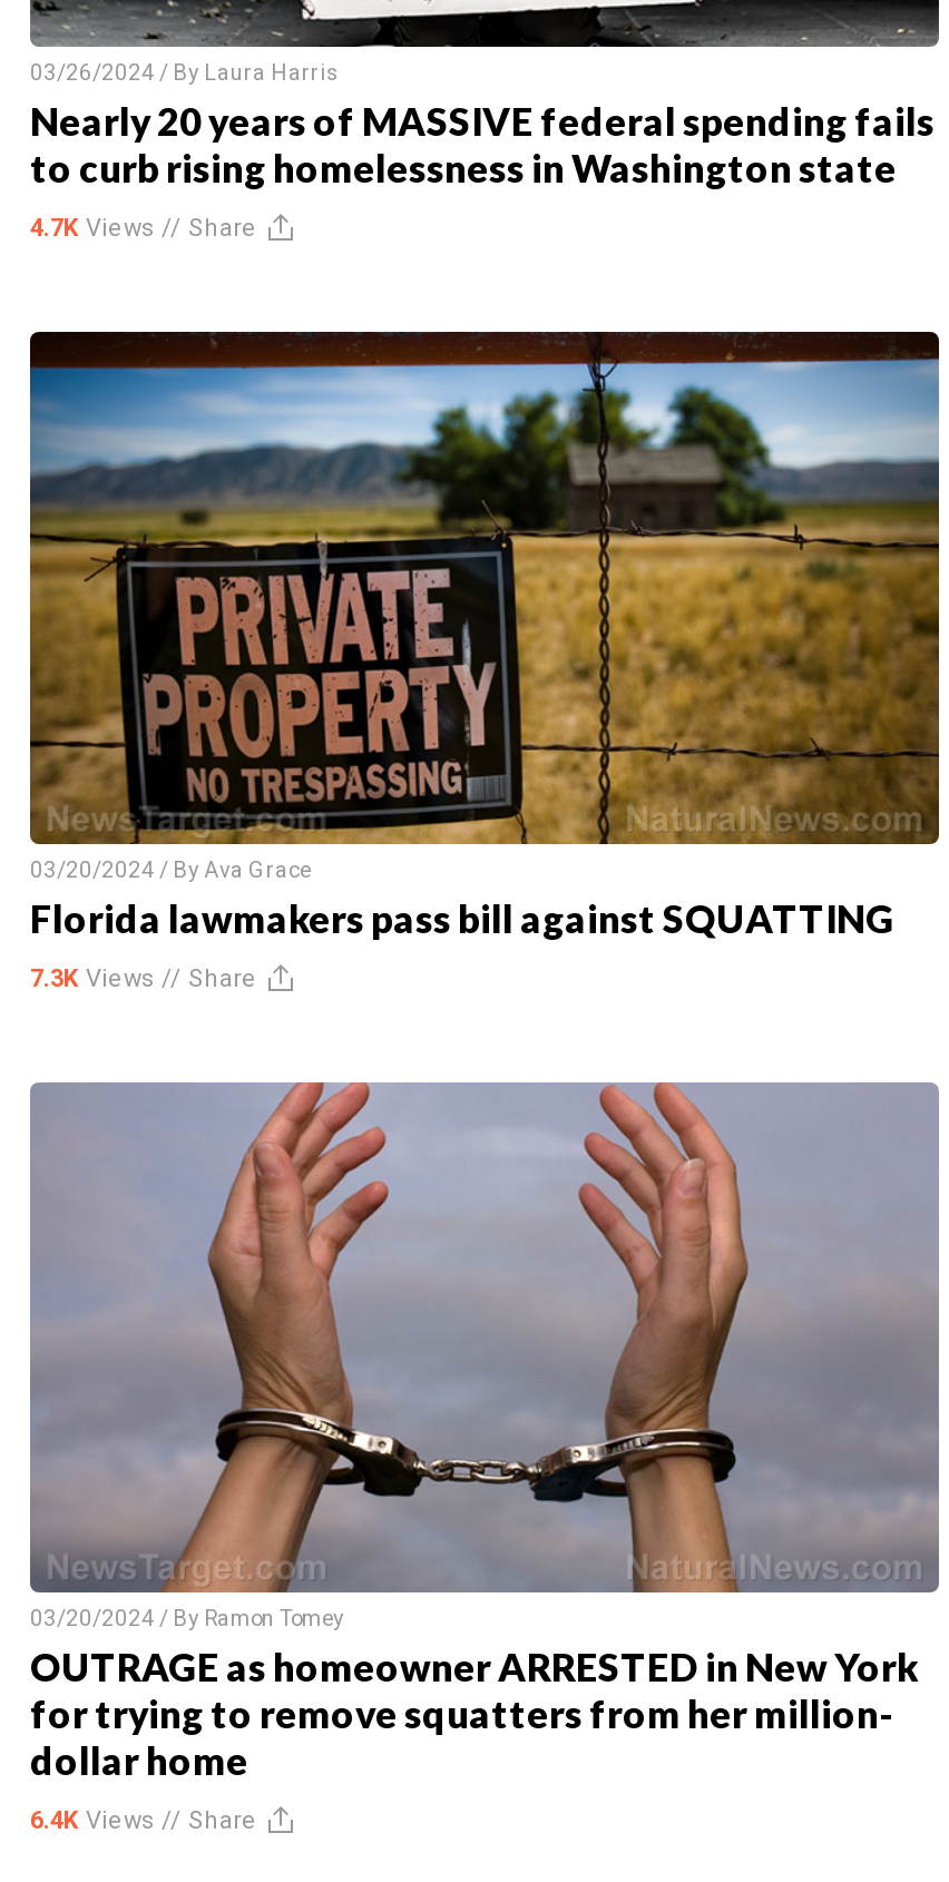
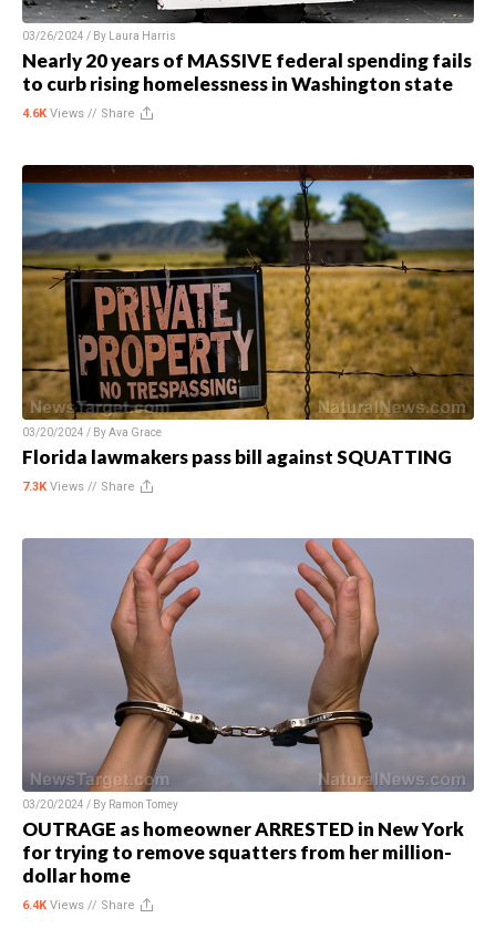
[30,214,257,243] 4.7K Views // Share -> [22,106,135,121] 4.6K Views // Share

